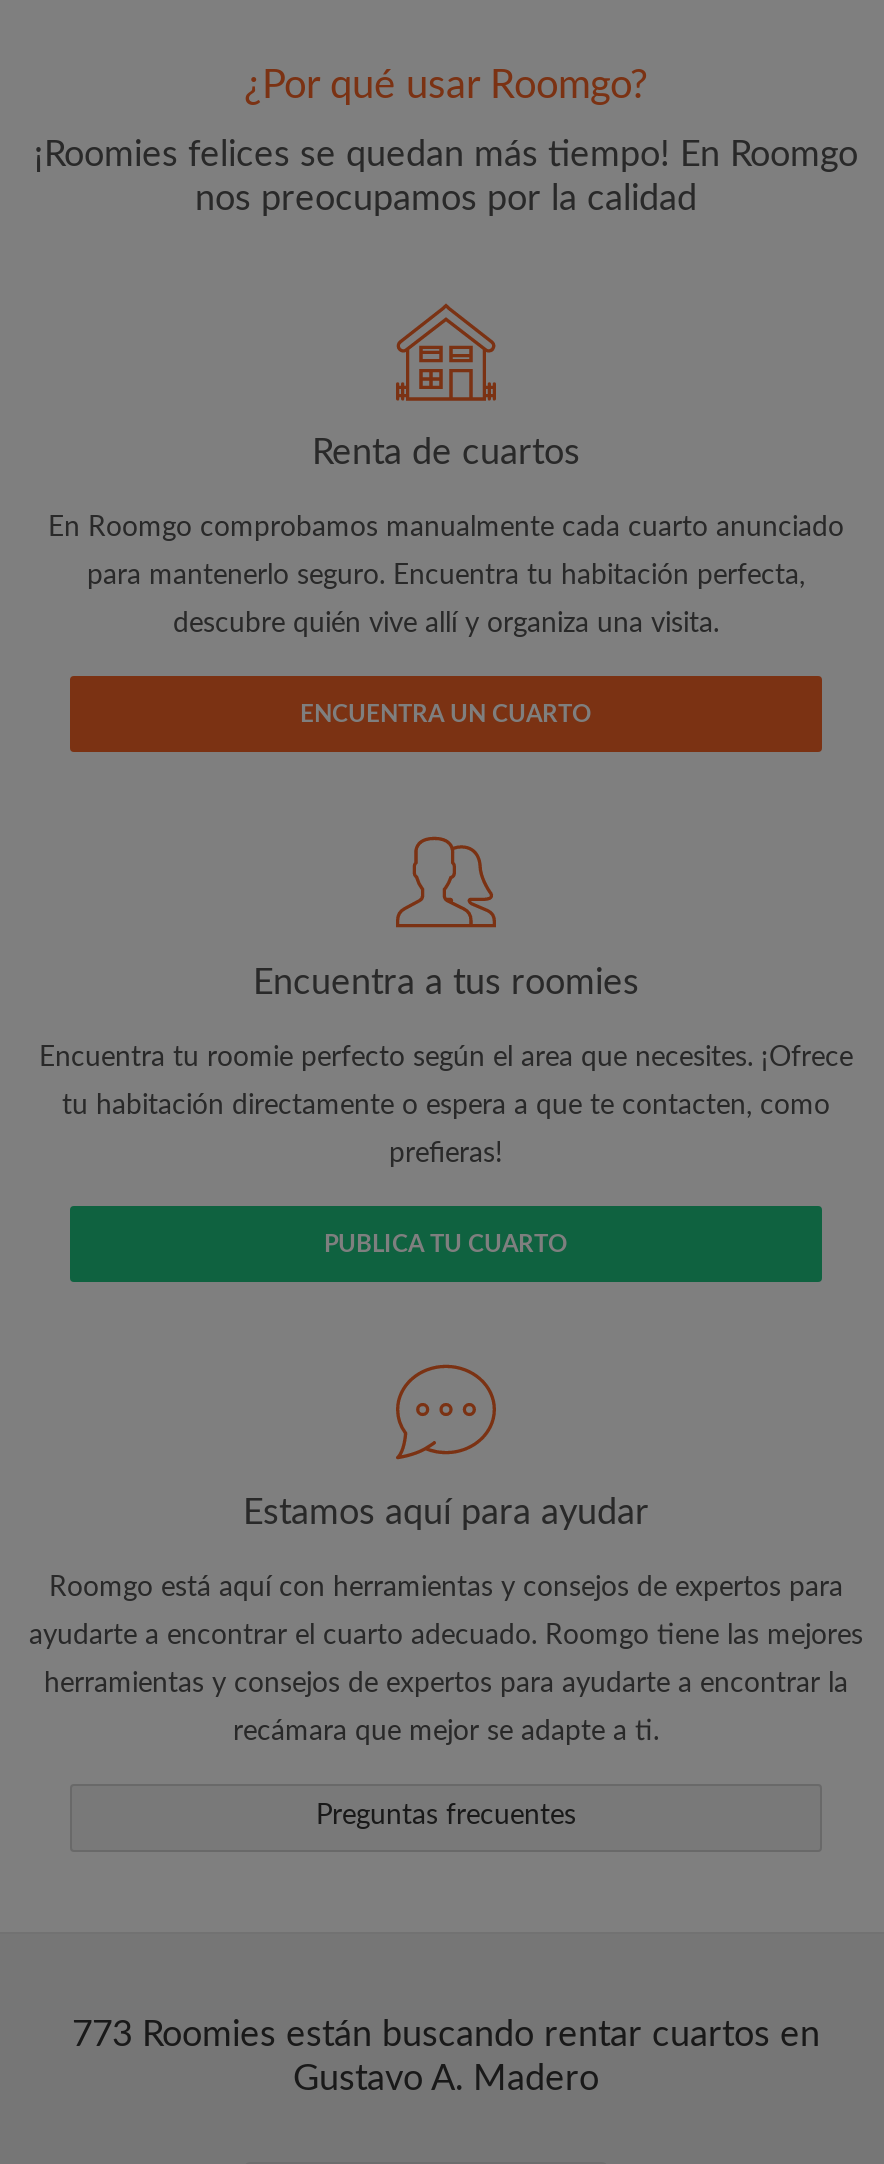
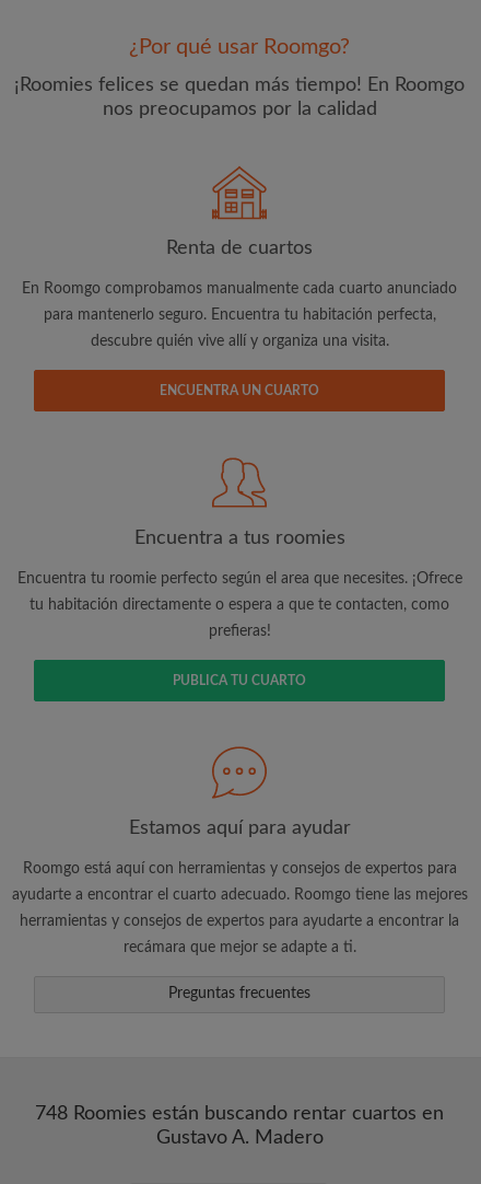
[72,2018,820,2054] 773 Roomies están buscando rentar cuartos en -> [35,1104,444,1124] 748 Roomies están buscando rentar cuartos en

